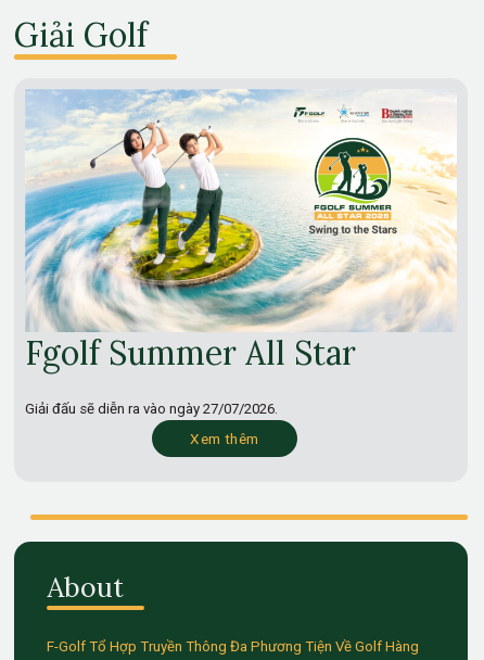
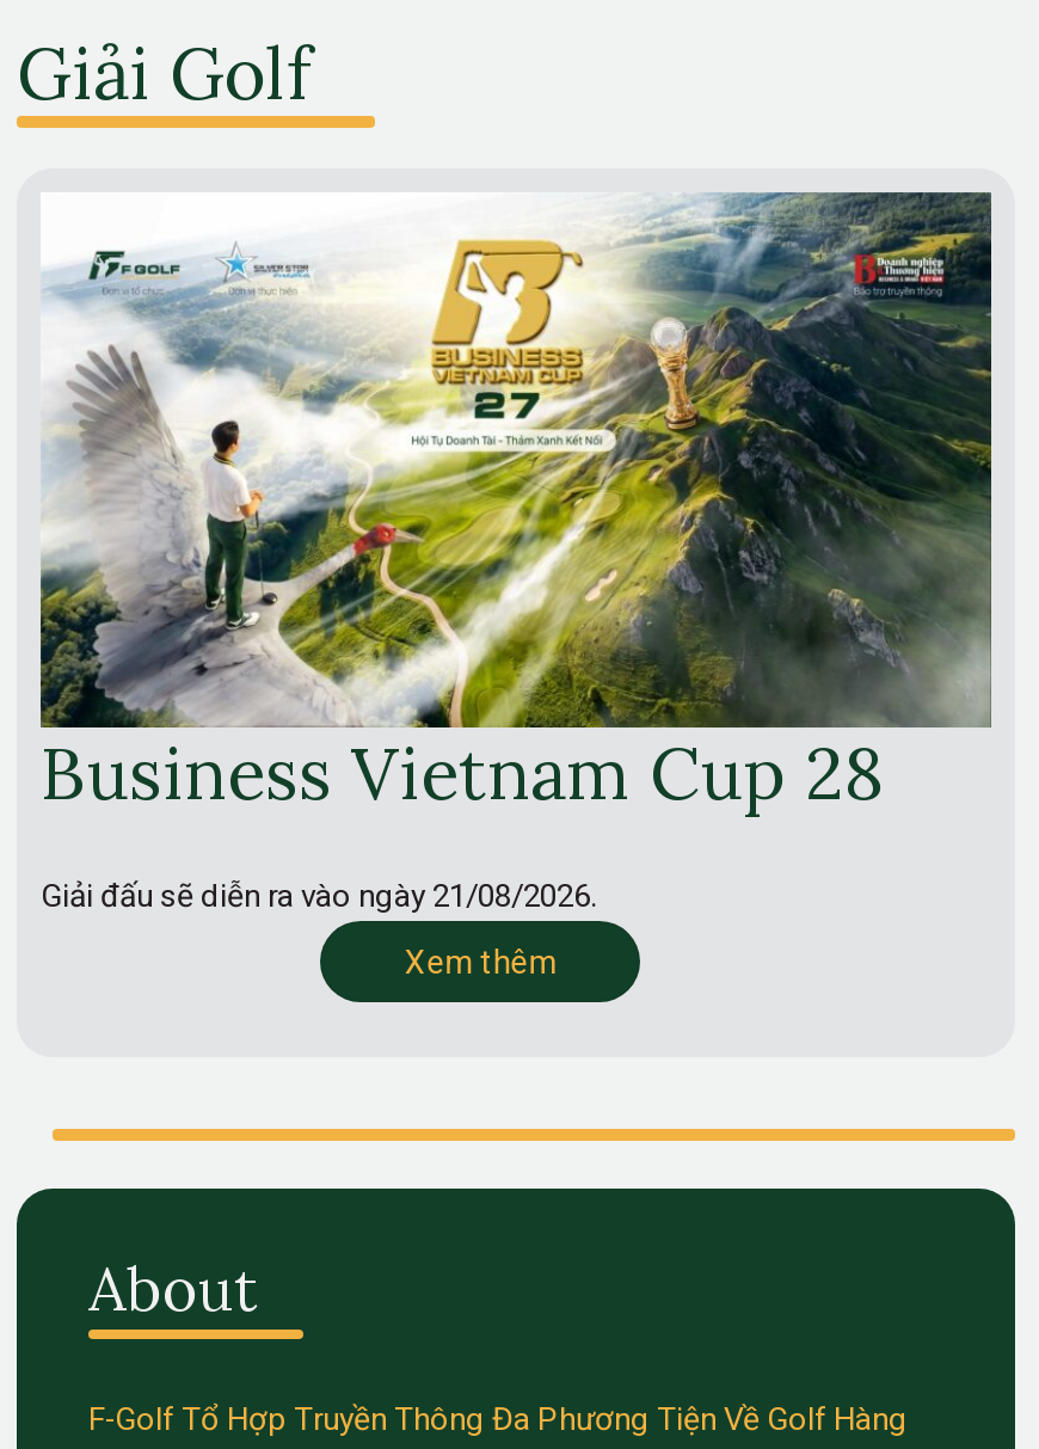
[25,89,457,373] [image] | Fgolf Summer All Star -> [38,190,994,818] [image] | Business Vietnam Cup 28
[25,400,278,417] Giải đấu sẽ diễn ra vào ngày 27/07/2026. -> [41,878,597,913] Giải đấu sẽ diễn ra vào ngày 21/08/2026.

